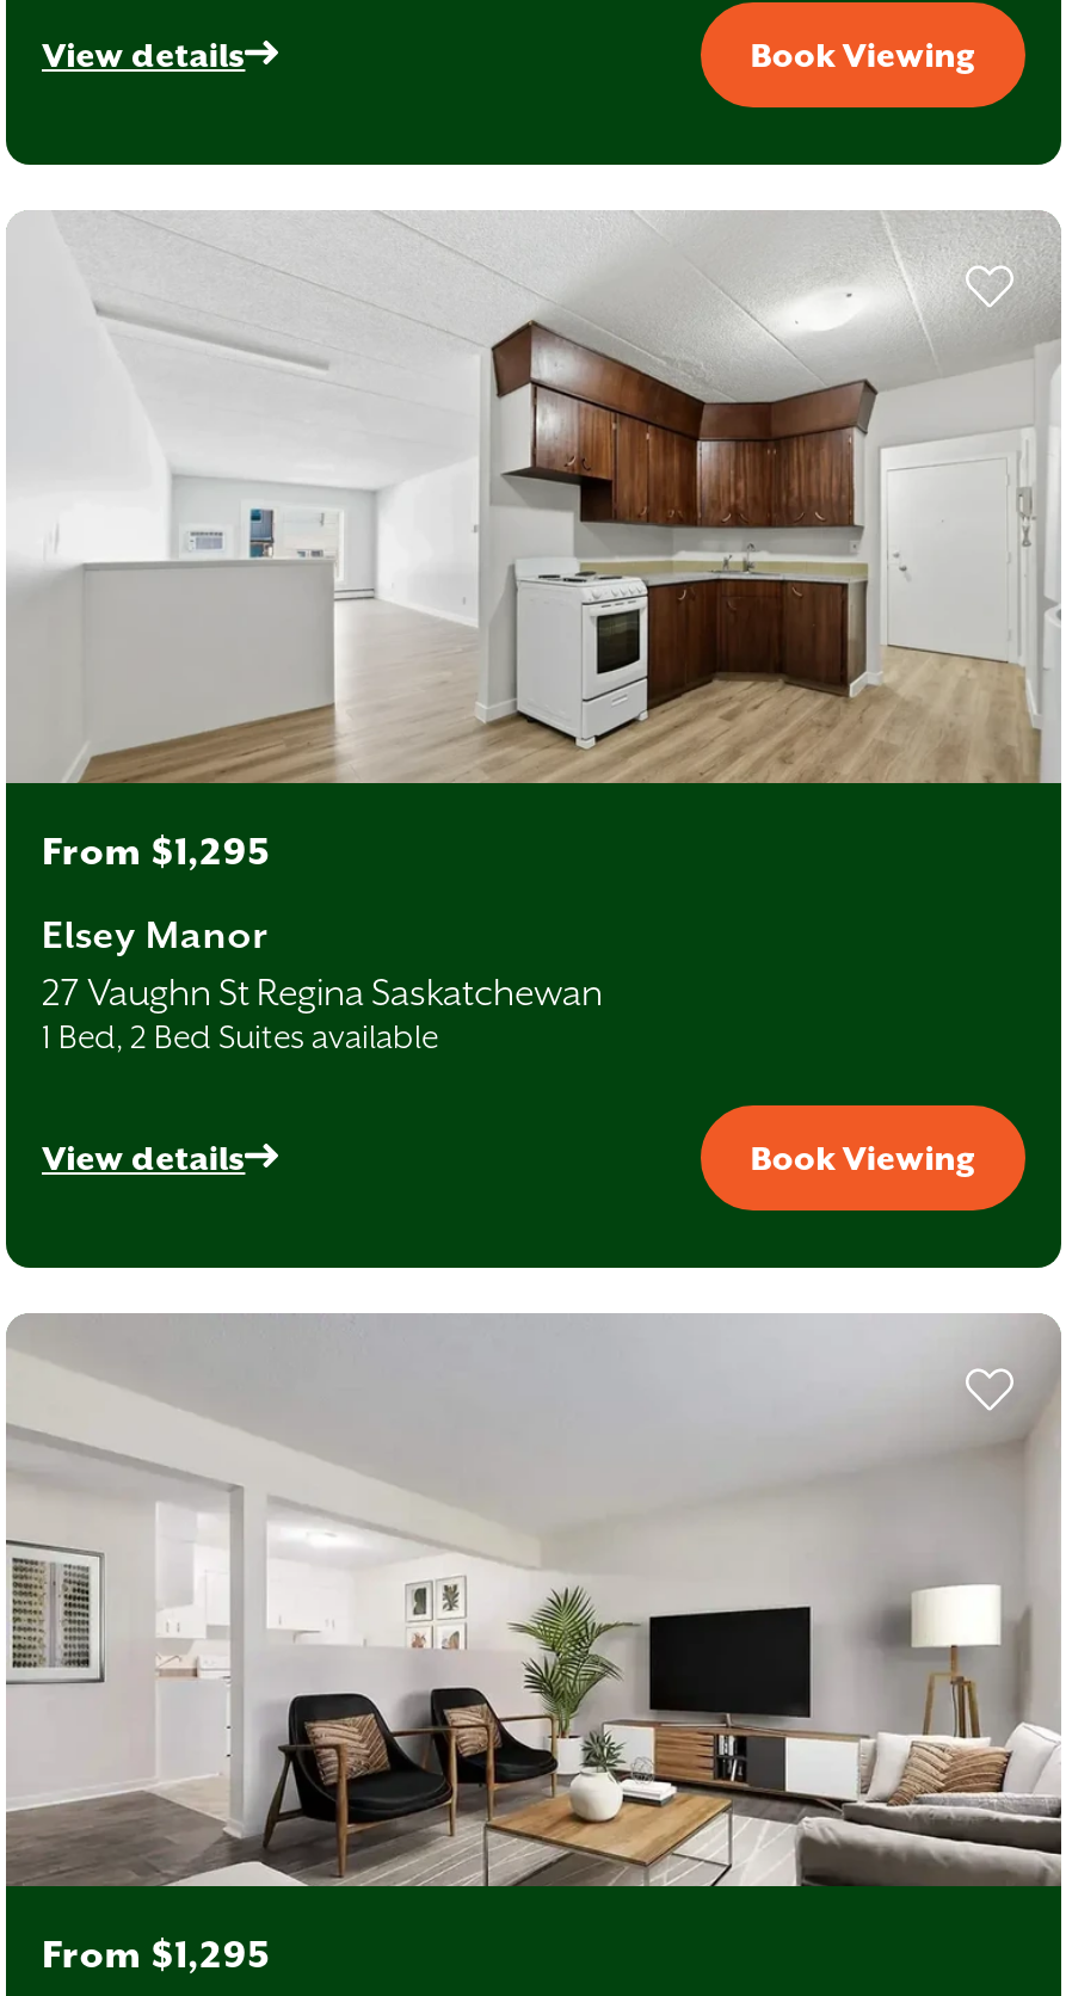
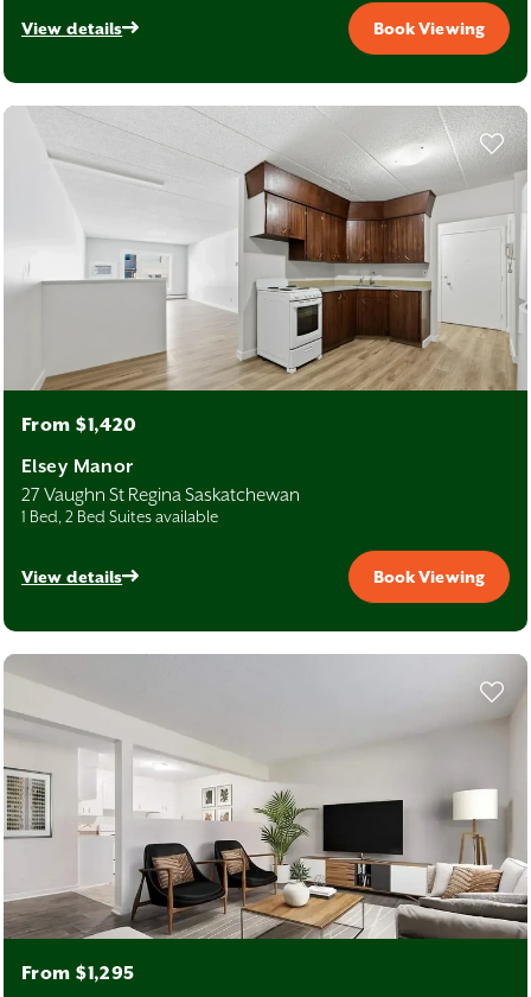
[42,826,270,876] From $1,295 -> [21,412,137,437] From $1,420

